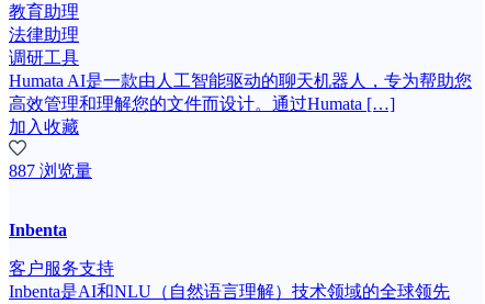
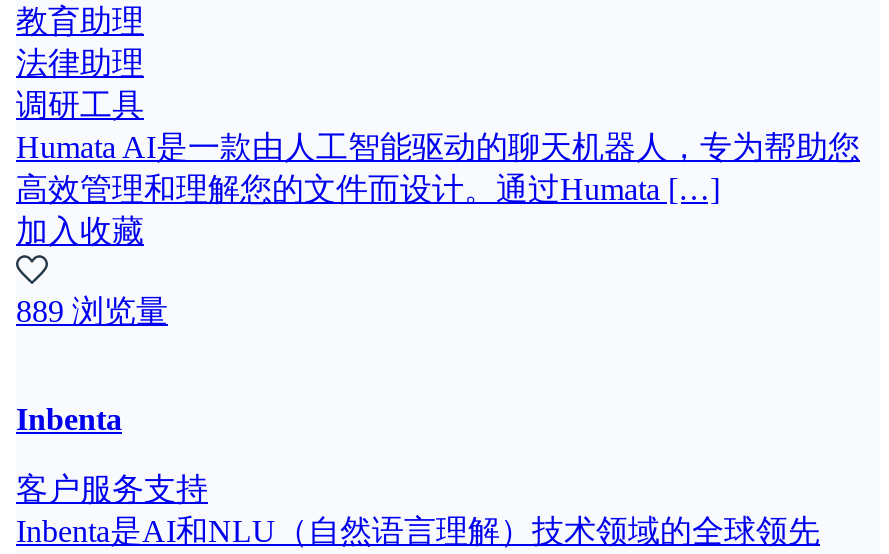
[9,161,92,180] 887 浏览量 -> [16,294,168,328] 889 浏览量

